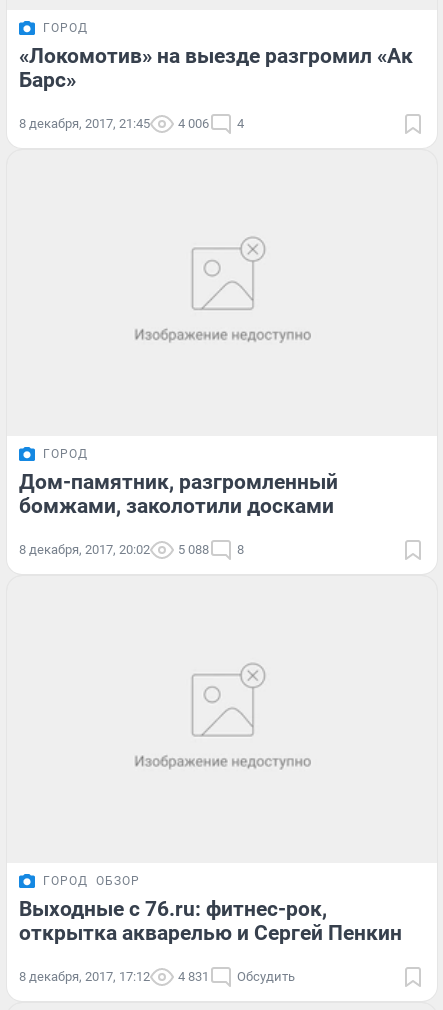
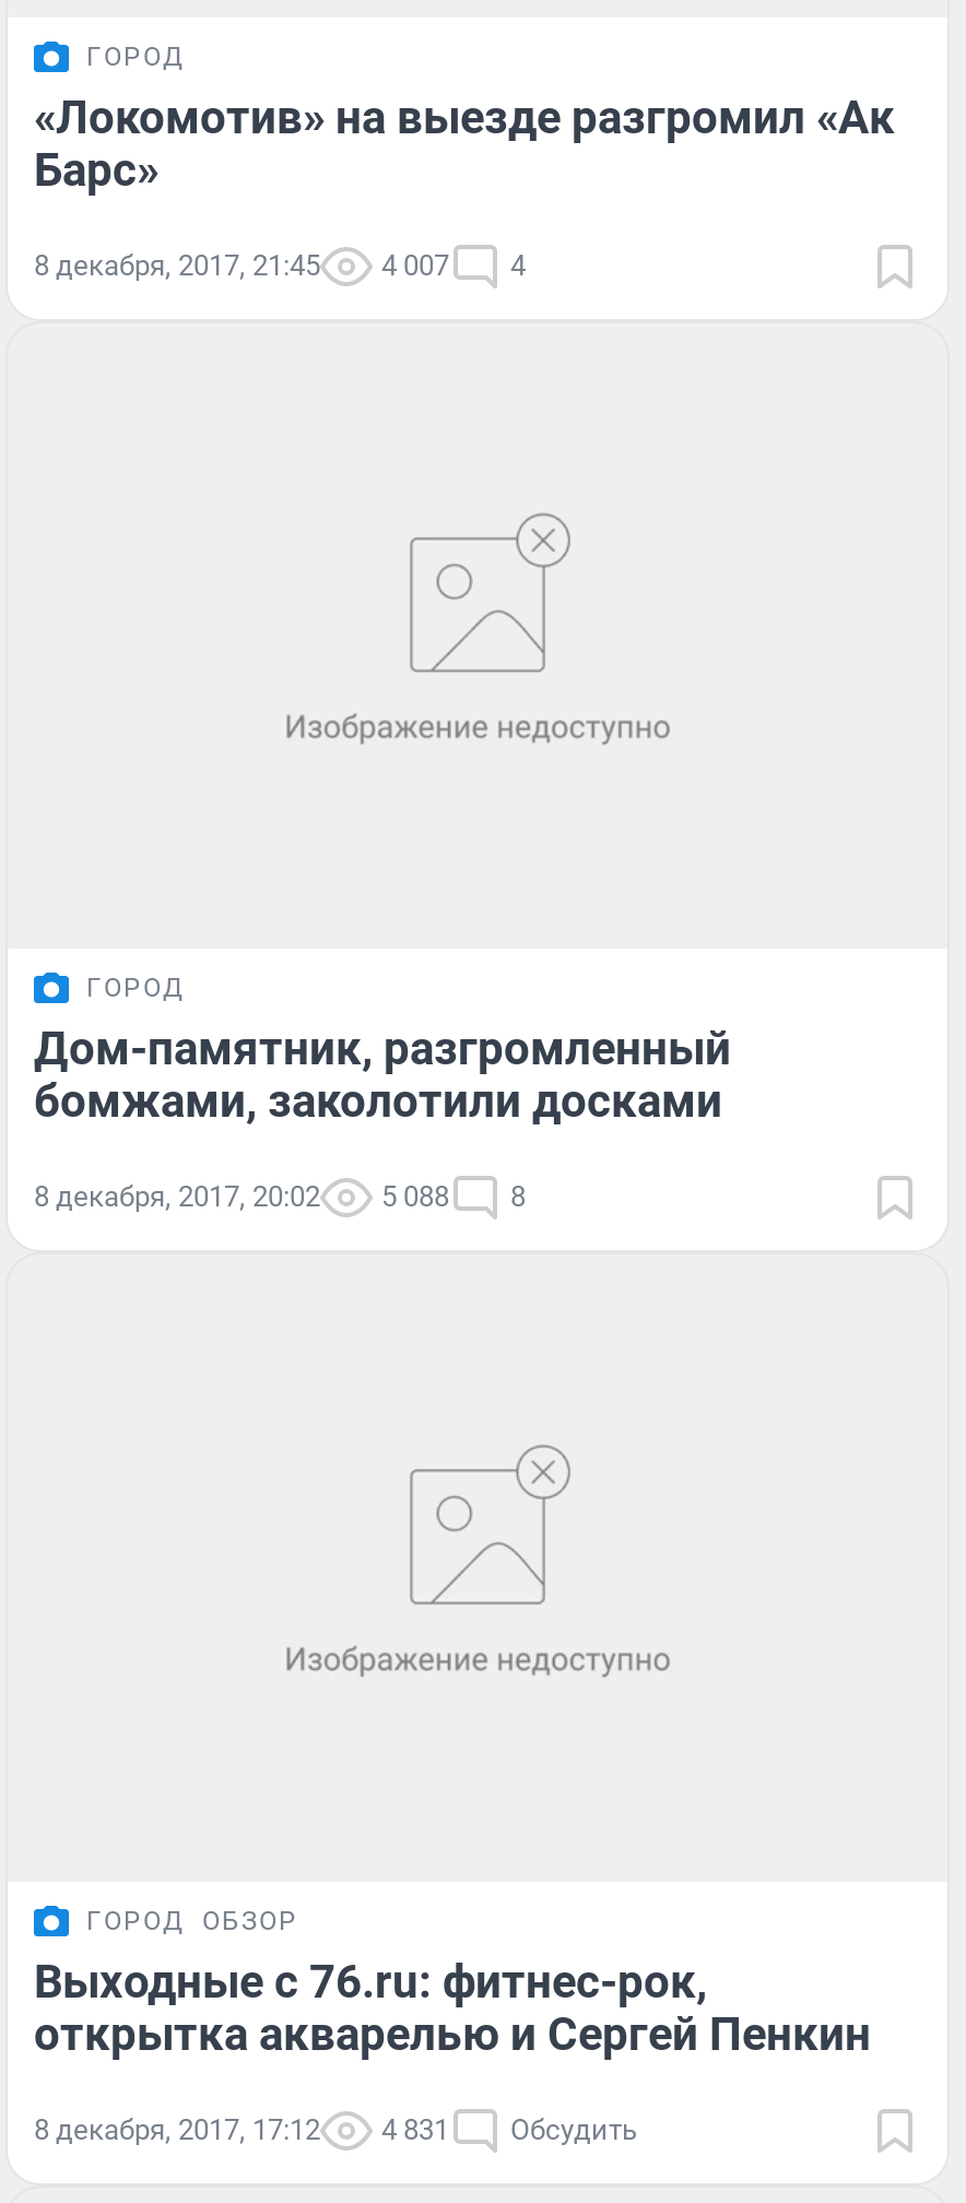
[19,116,244,131] 8 декабря, 2017, 21:45 4 006 4 -> [34,248,526,281] 8 декабря, 2017, 21:45 4 007 4

